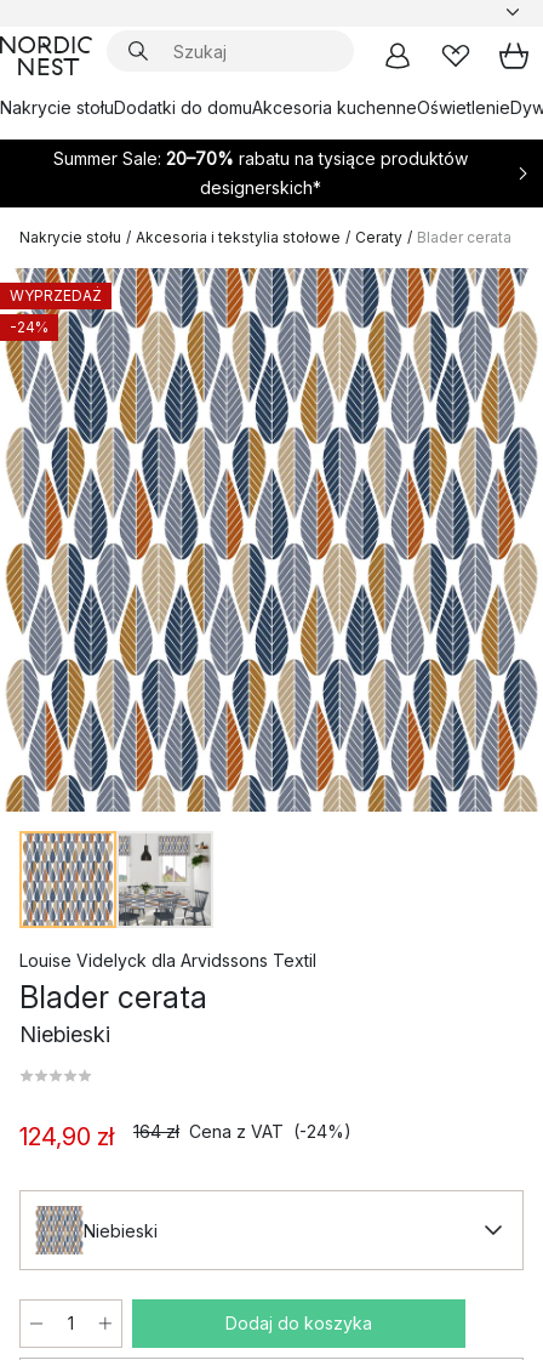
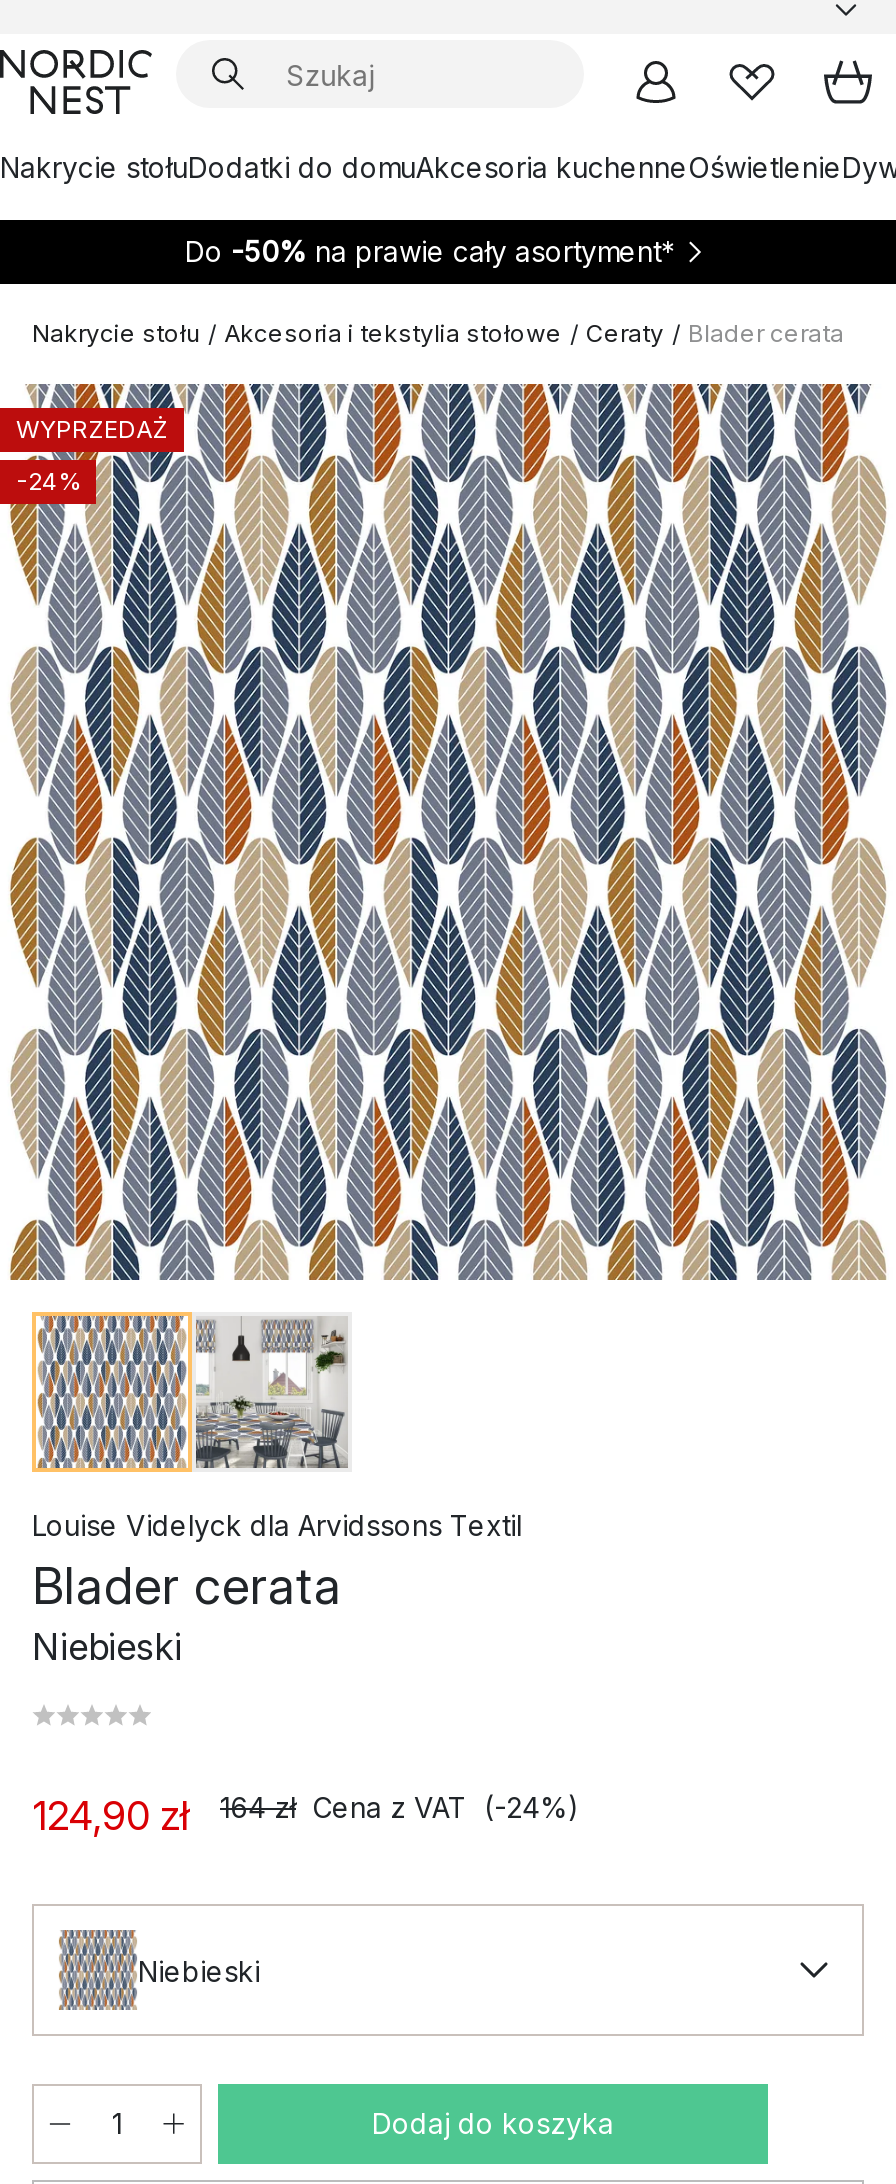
[53,148,468,198] Summer Sale: 20–70% rabatu na tysiące produktów | designerskich* -> [185,234,675,268] Do -50% na prawie cały asortyment*

